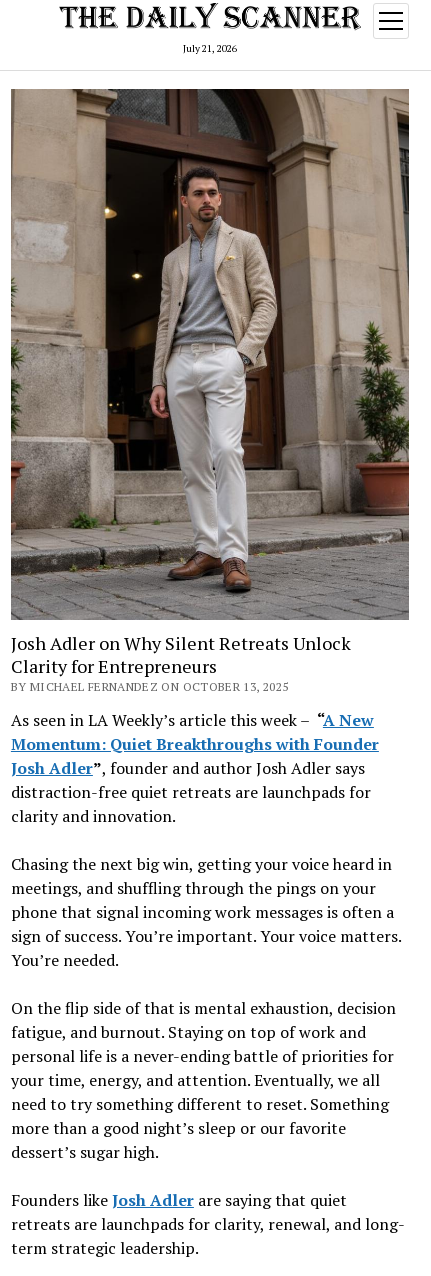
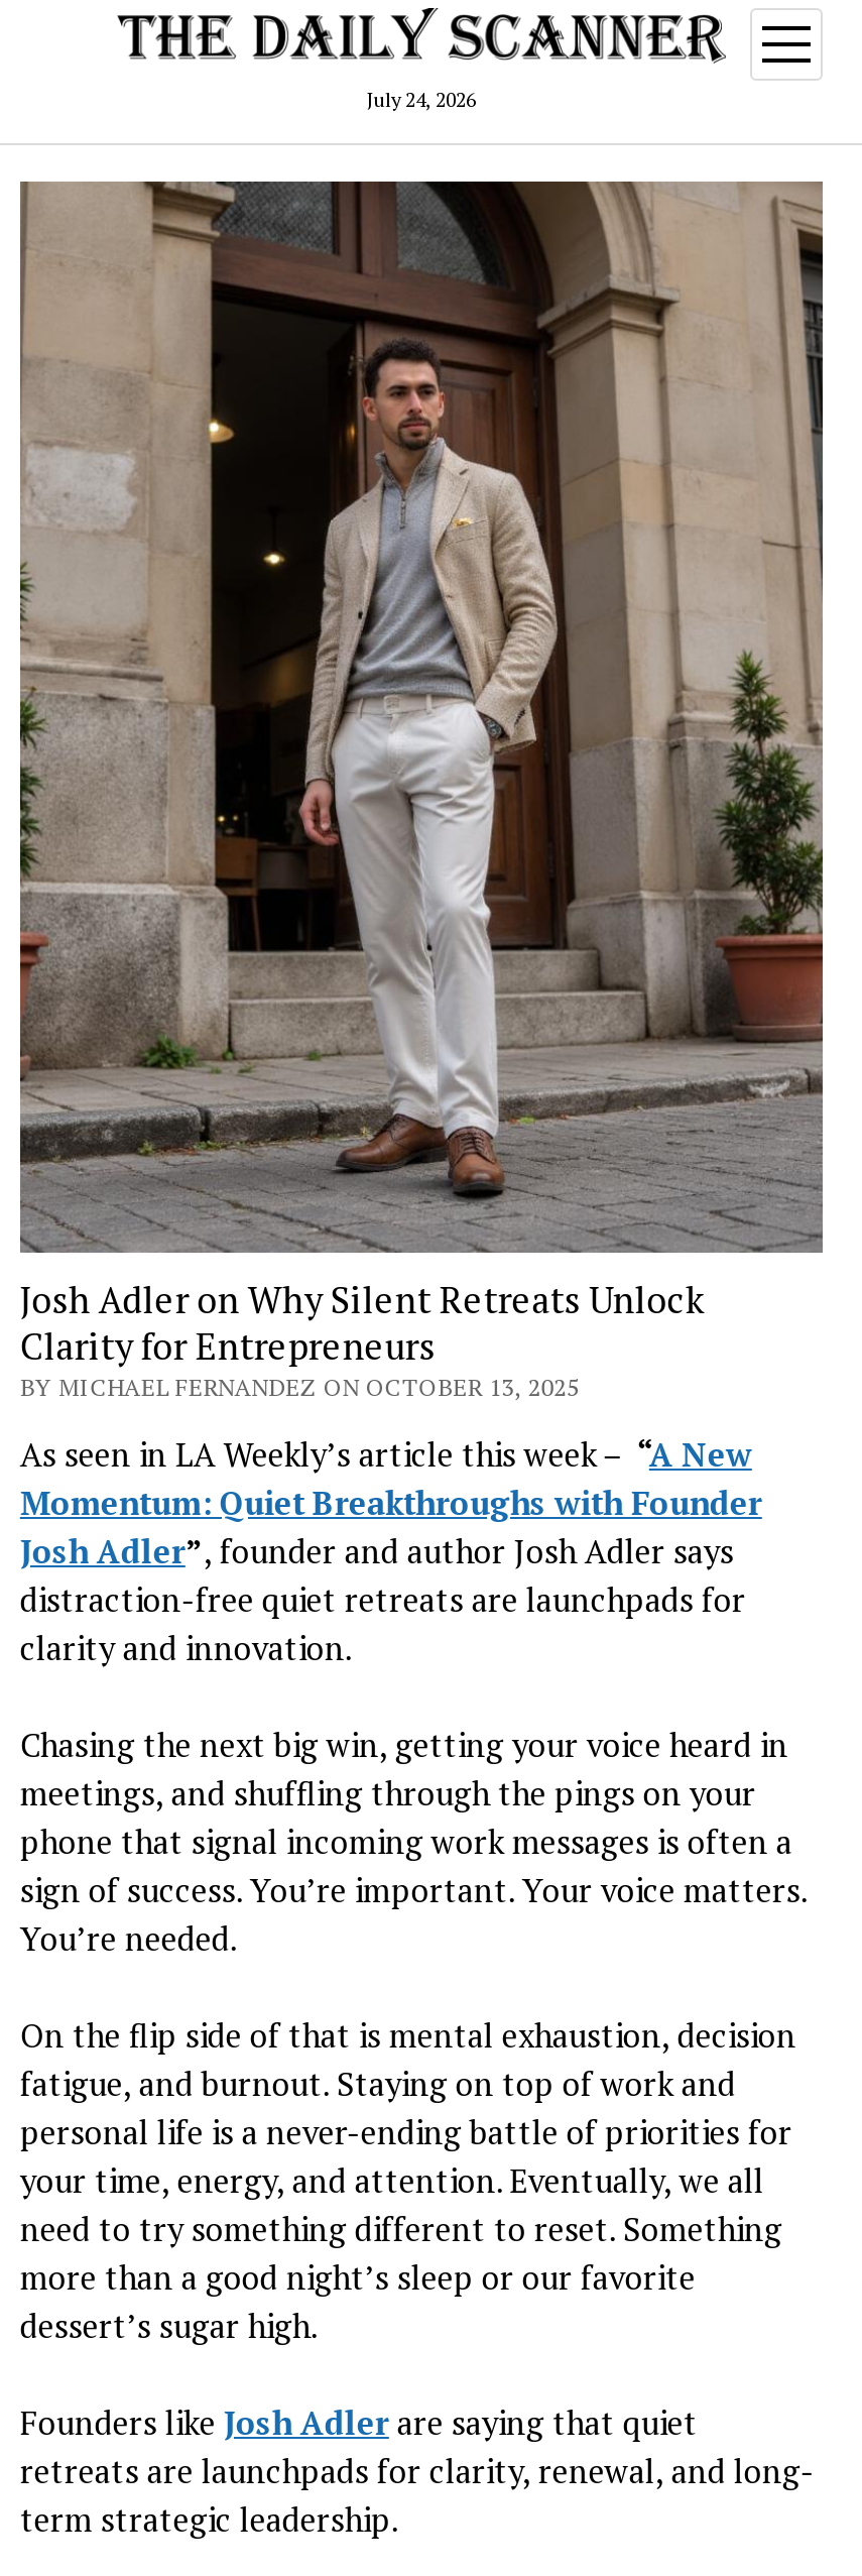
[183,42,237,55] July 21, 2026 -> [367,86,476,112] July 24, 2026

